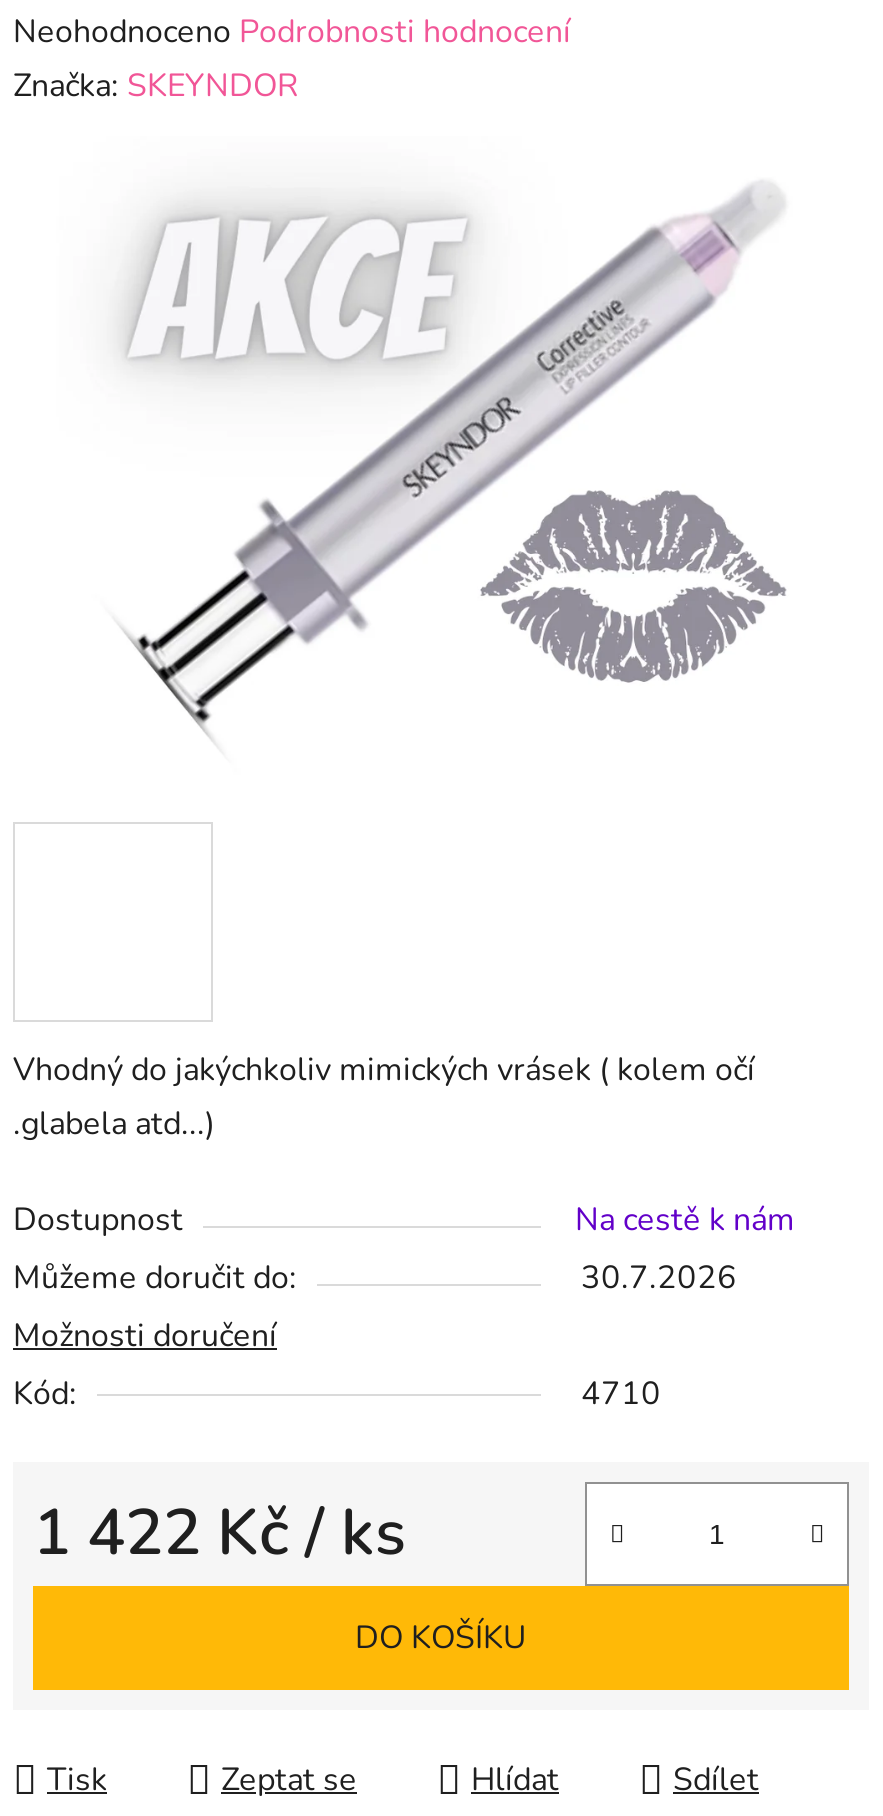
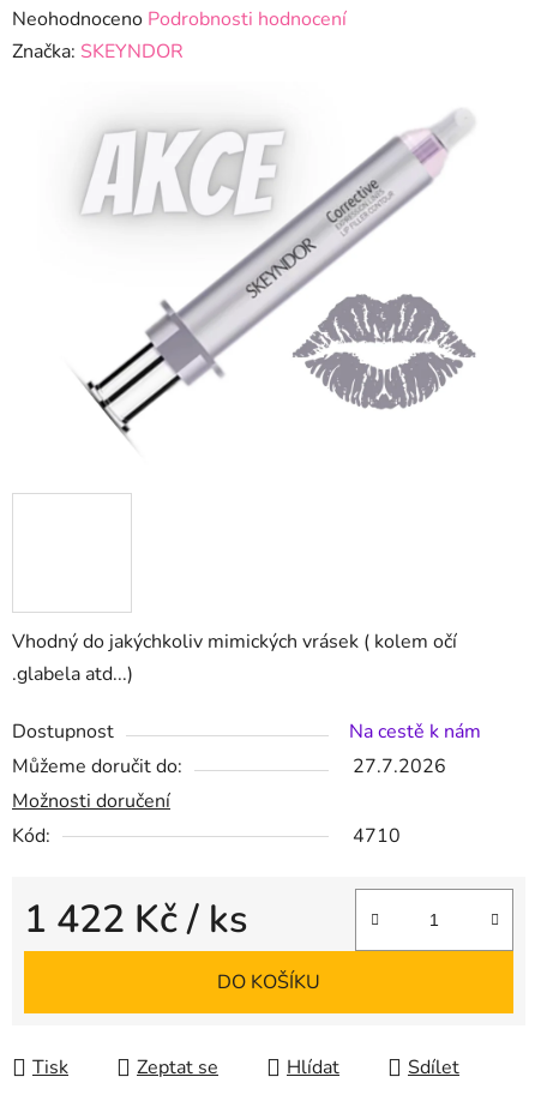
[581,1257,737,1301] 30.7.2026 -> [353,754,446,780] 27.7.2026

